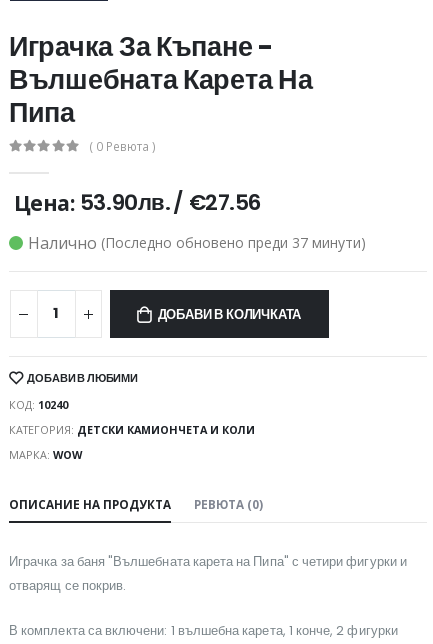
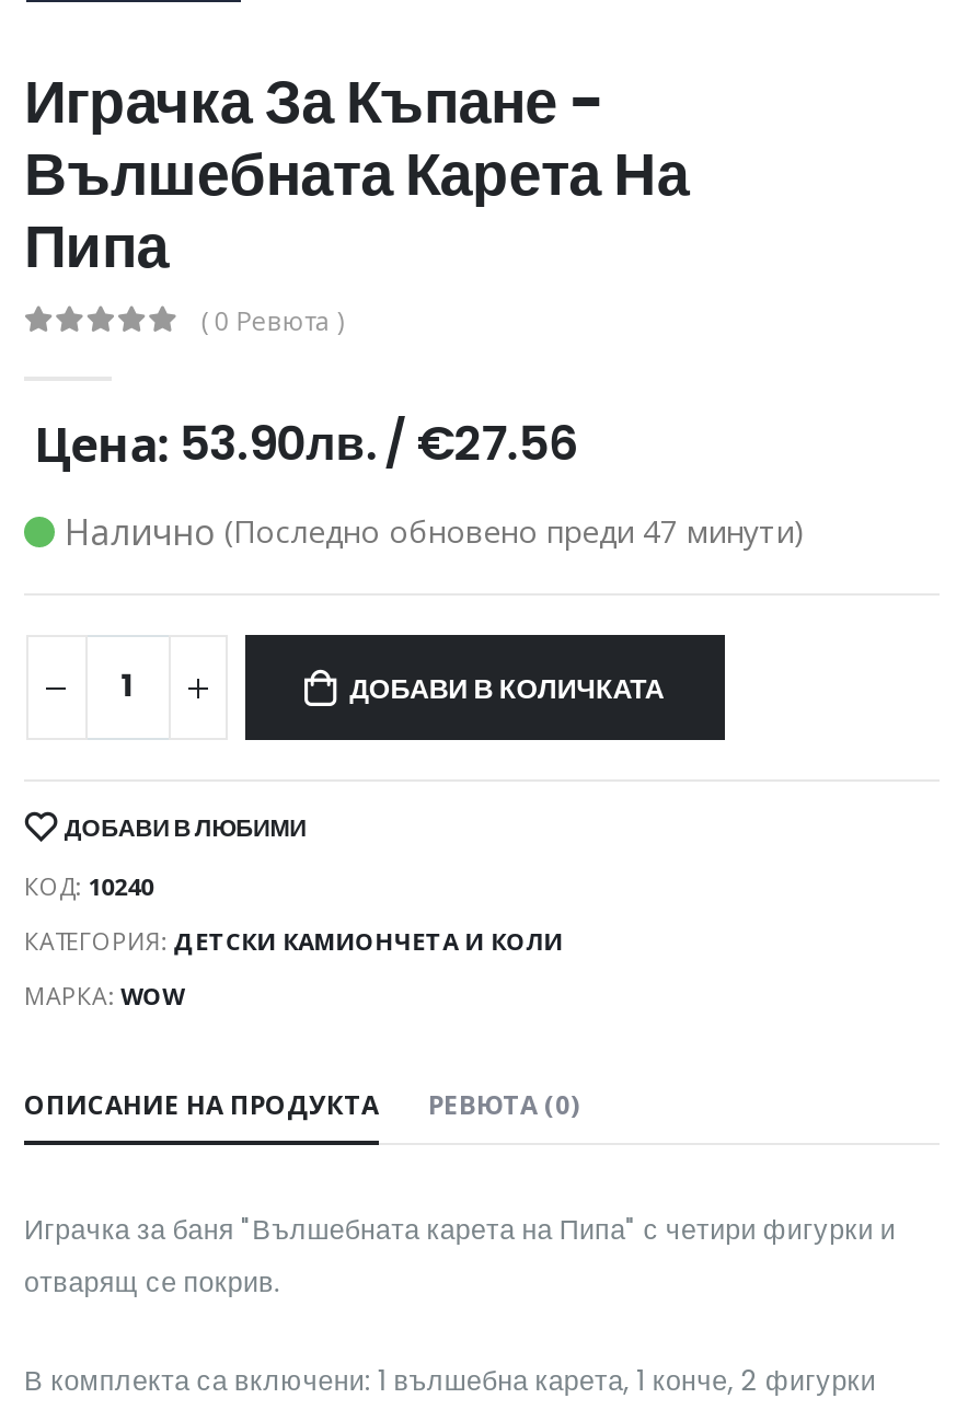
[27,231,365,253] Налично (Последно обновено преди 37 минути) -> [65,507,805,555] Налично (Последно обновено преди 47 минути)

